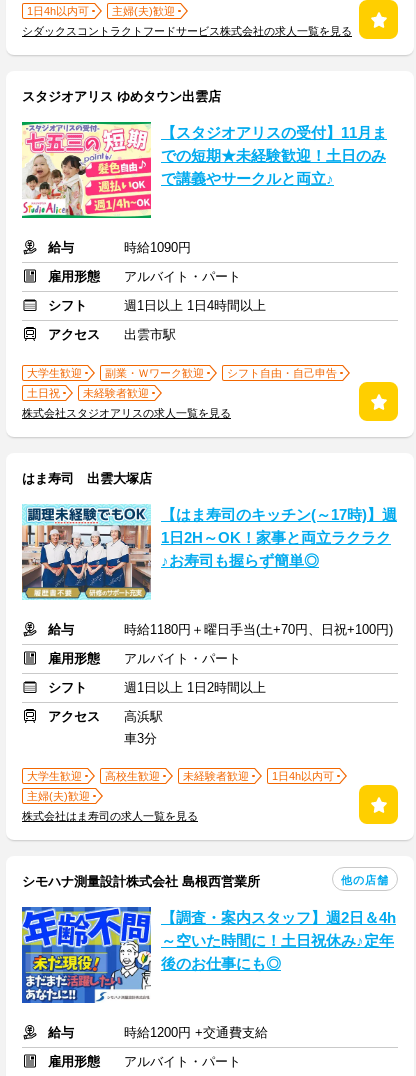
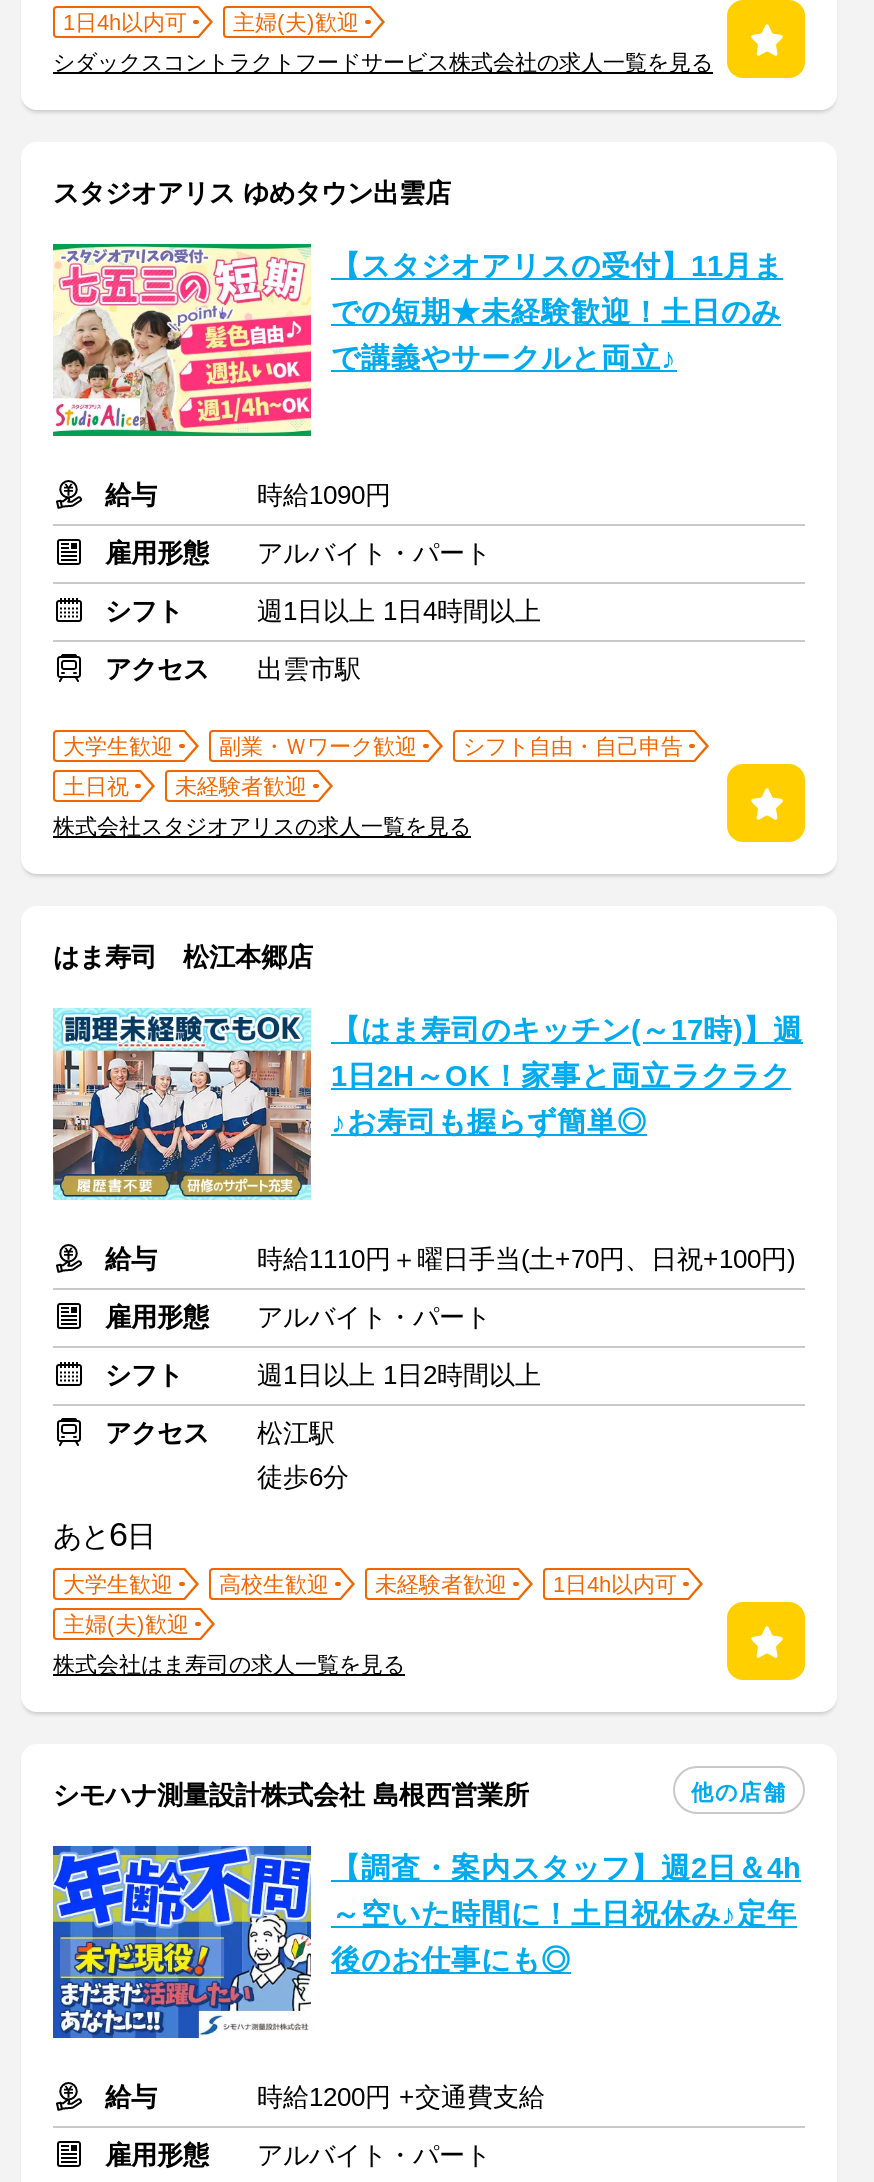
[22,471,152,486] はま寿司 出雲大塚店 -> [53,942,313,972] はま寿司 松江本郷店
[124,622,393,637] 時給1180円＋曜日手当(土+70円、日祝+100円) -> [257,1244,795,1274] 時給1110円＋曜日手当(土+70円、日祝+100円)
[124,709,163,746] 高浜駅 | 車3分 -> [53,1418,349,1554] 松江駅 | 徒歩6分 | あと6日

